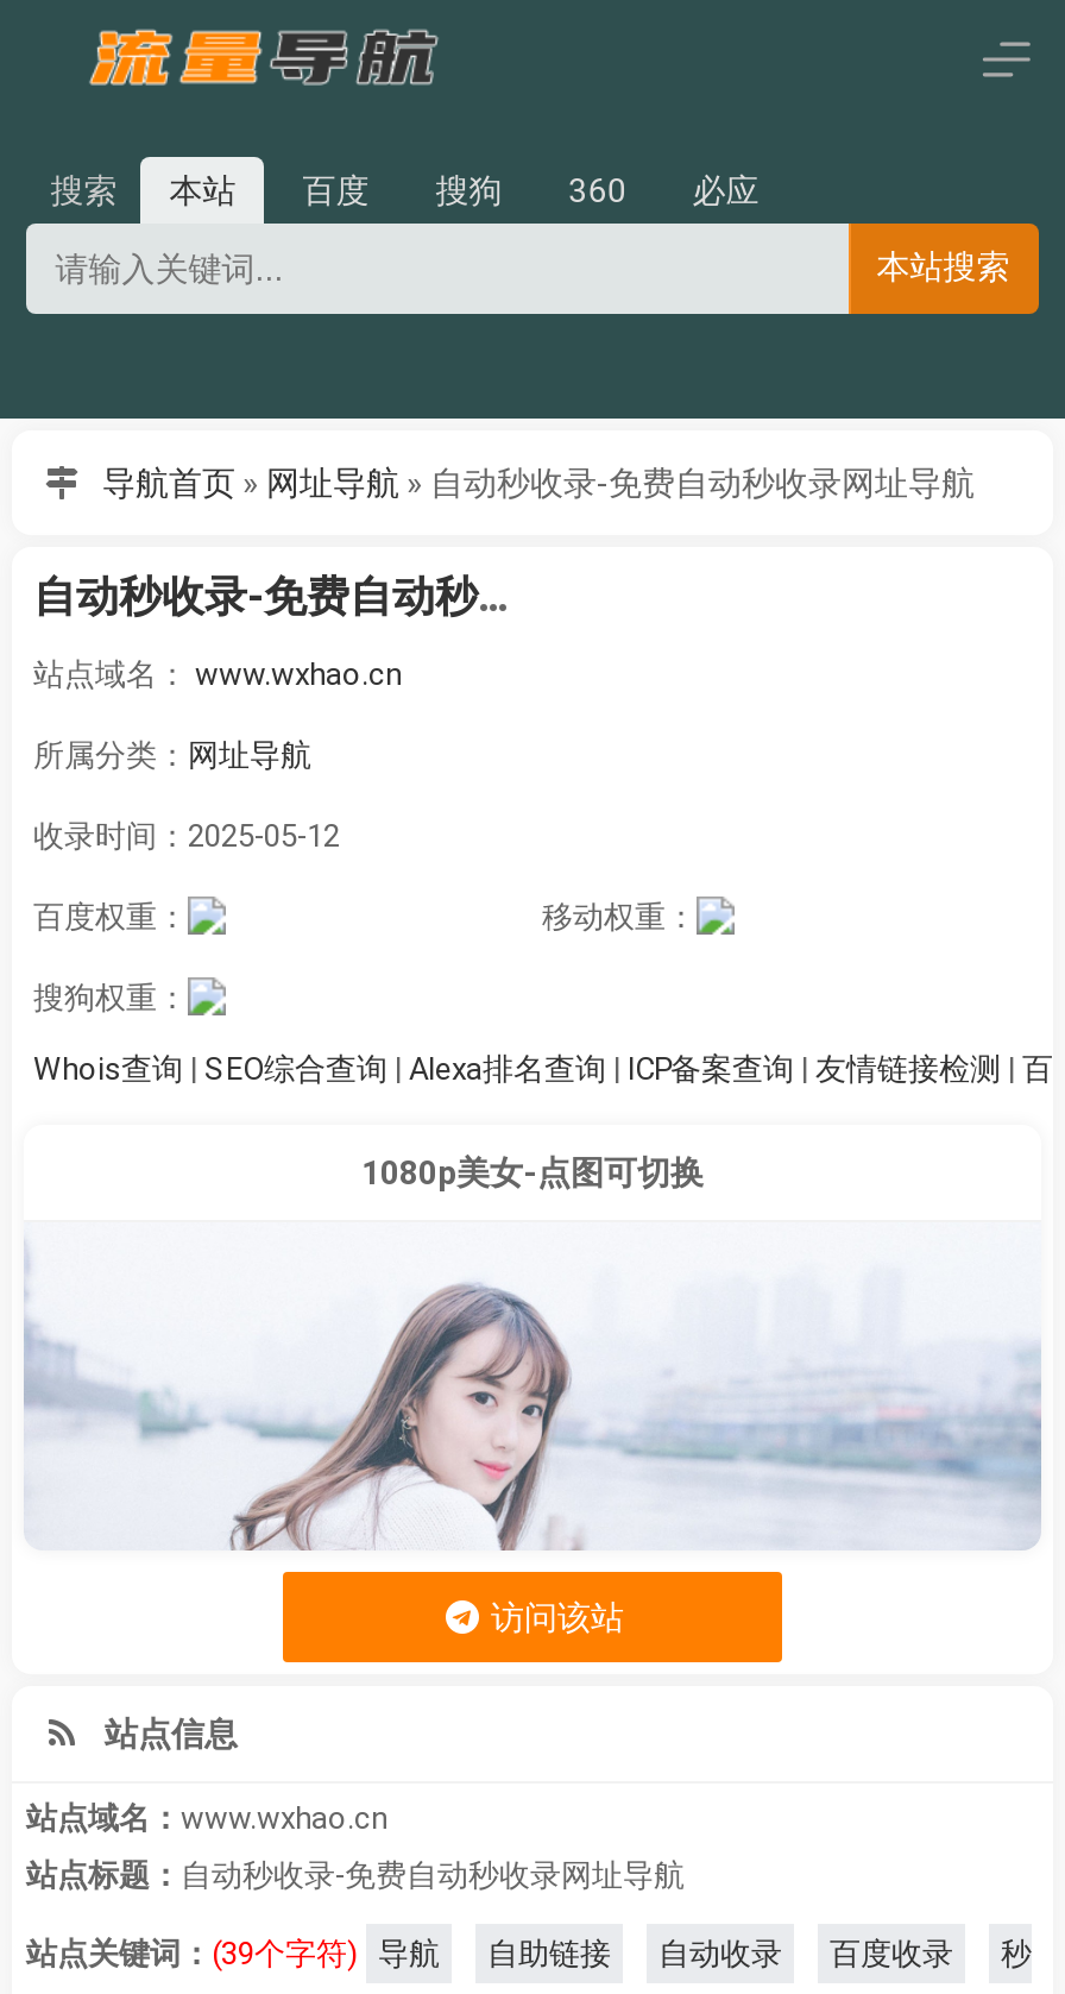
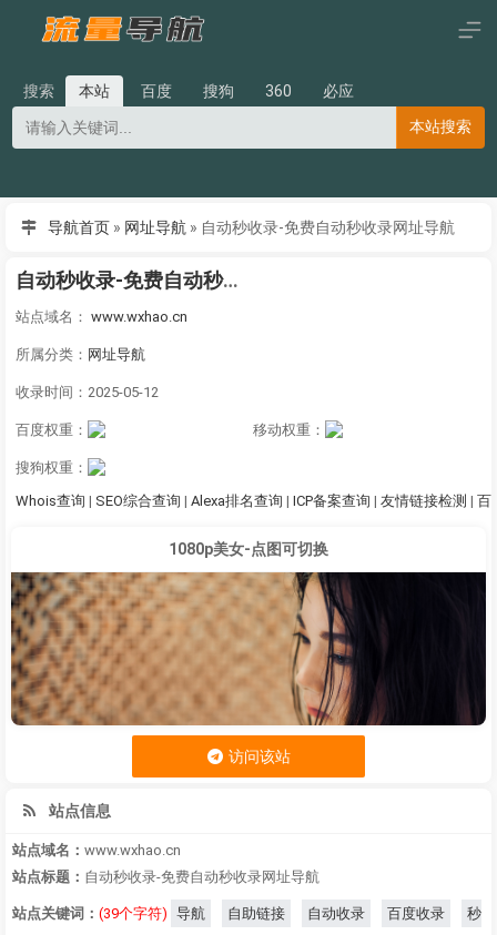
[24,1222,1041,1550] [image] -> [10,571,487,726] [image]

